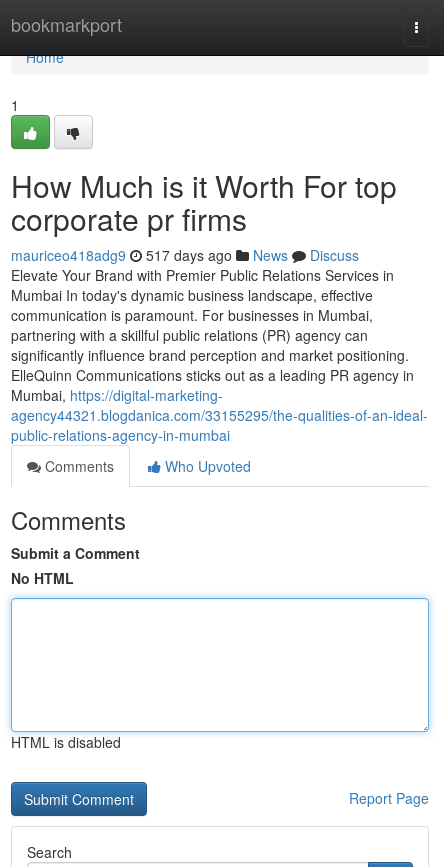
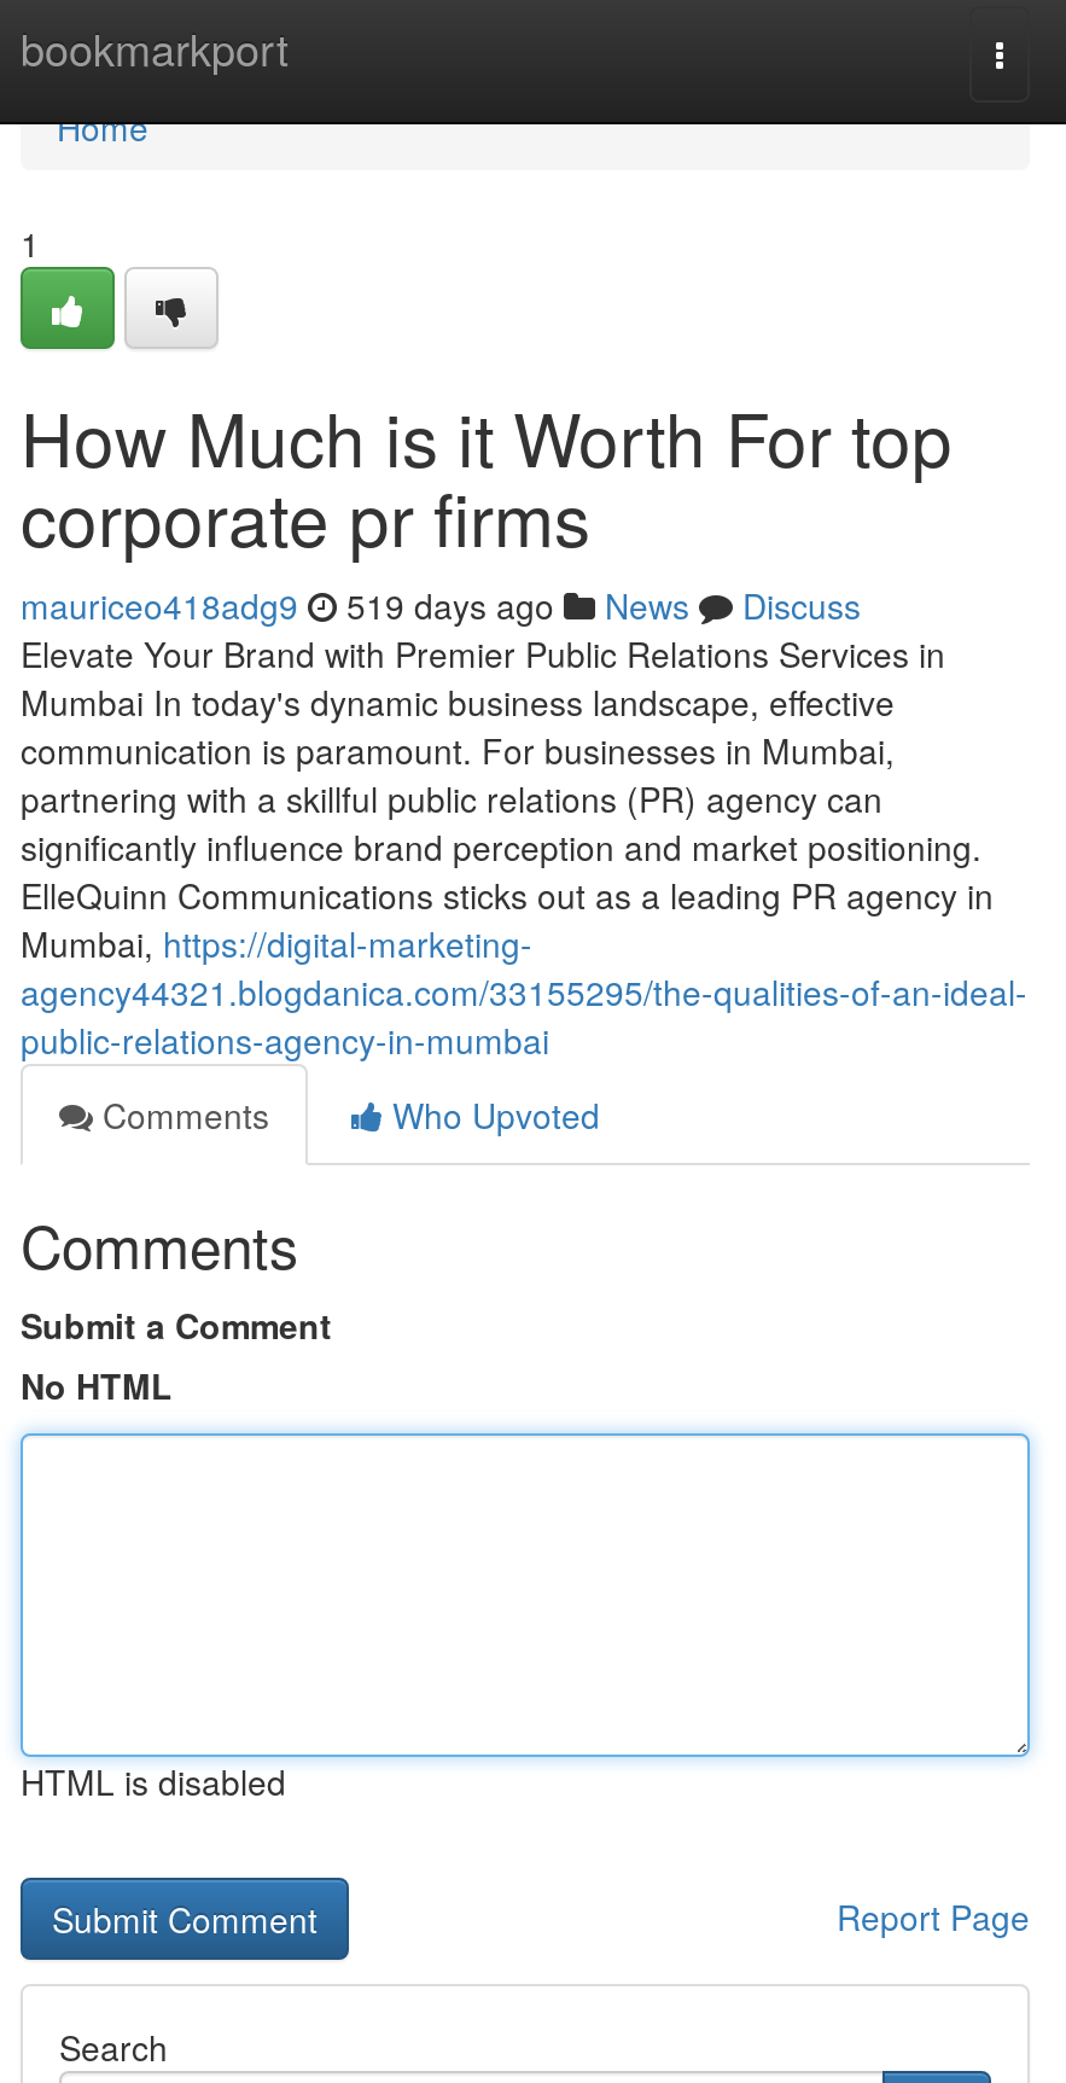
[11,245,359,265] mauriceo418adg9 517 days ago News Discuss -> [21,581,861,629] mauriceo418adg9 519 days ago News Discuss

